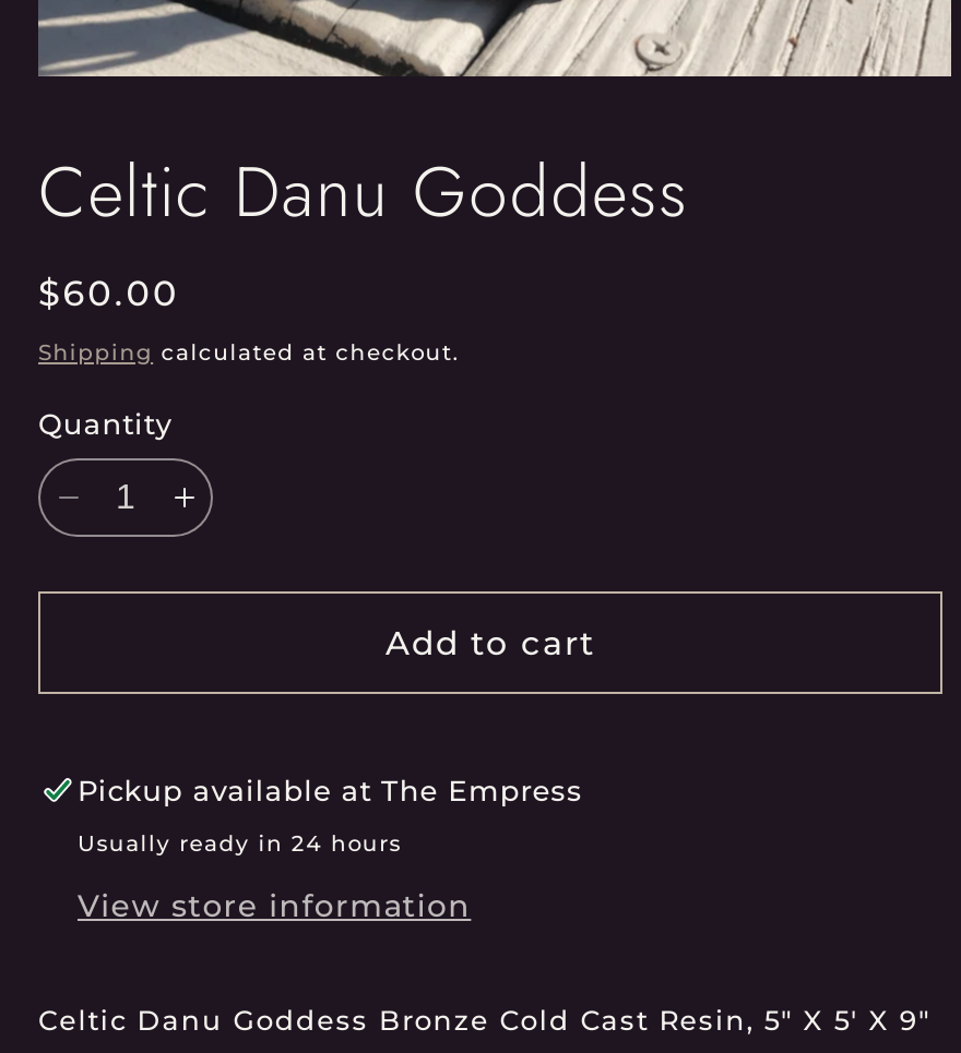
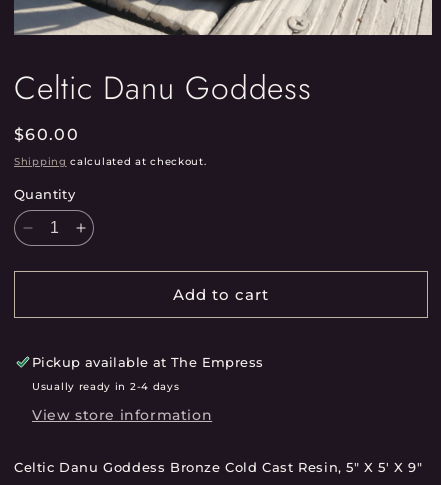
[78,830,402,859] Usually ready in 24 hours -> [32,380,179,393] Usually ready in 2-4 days

